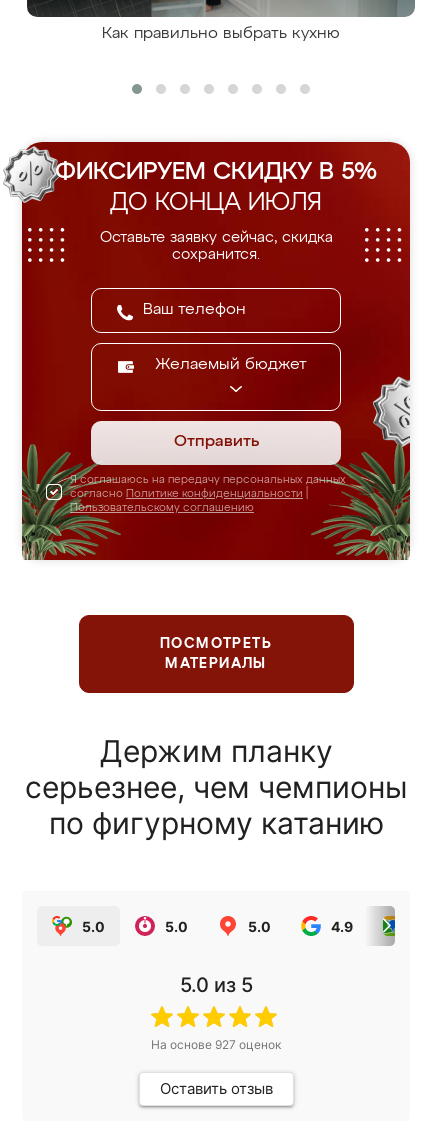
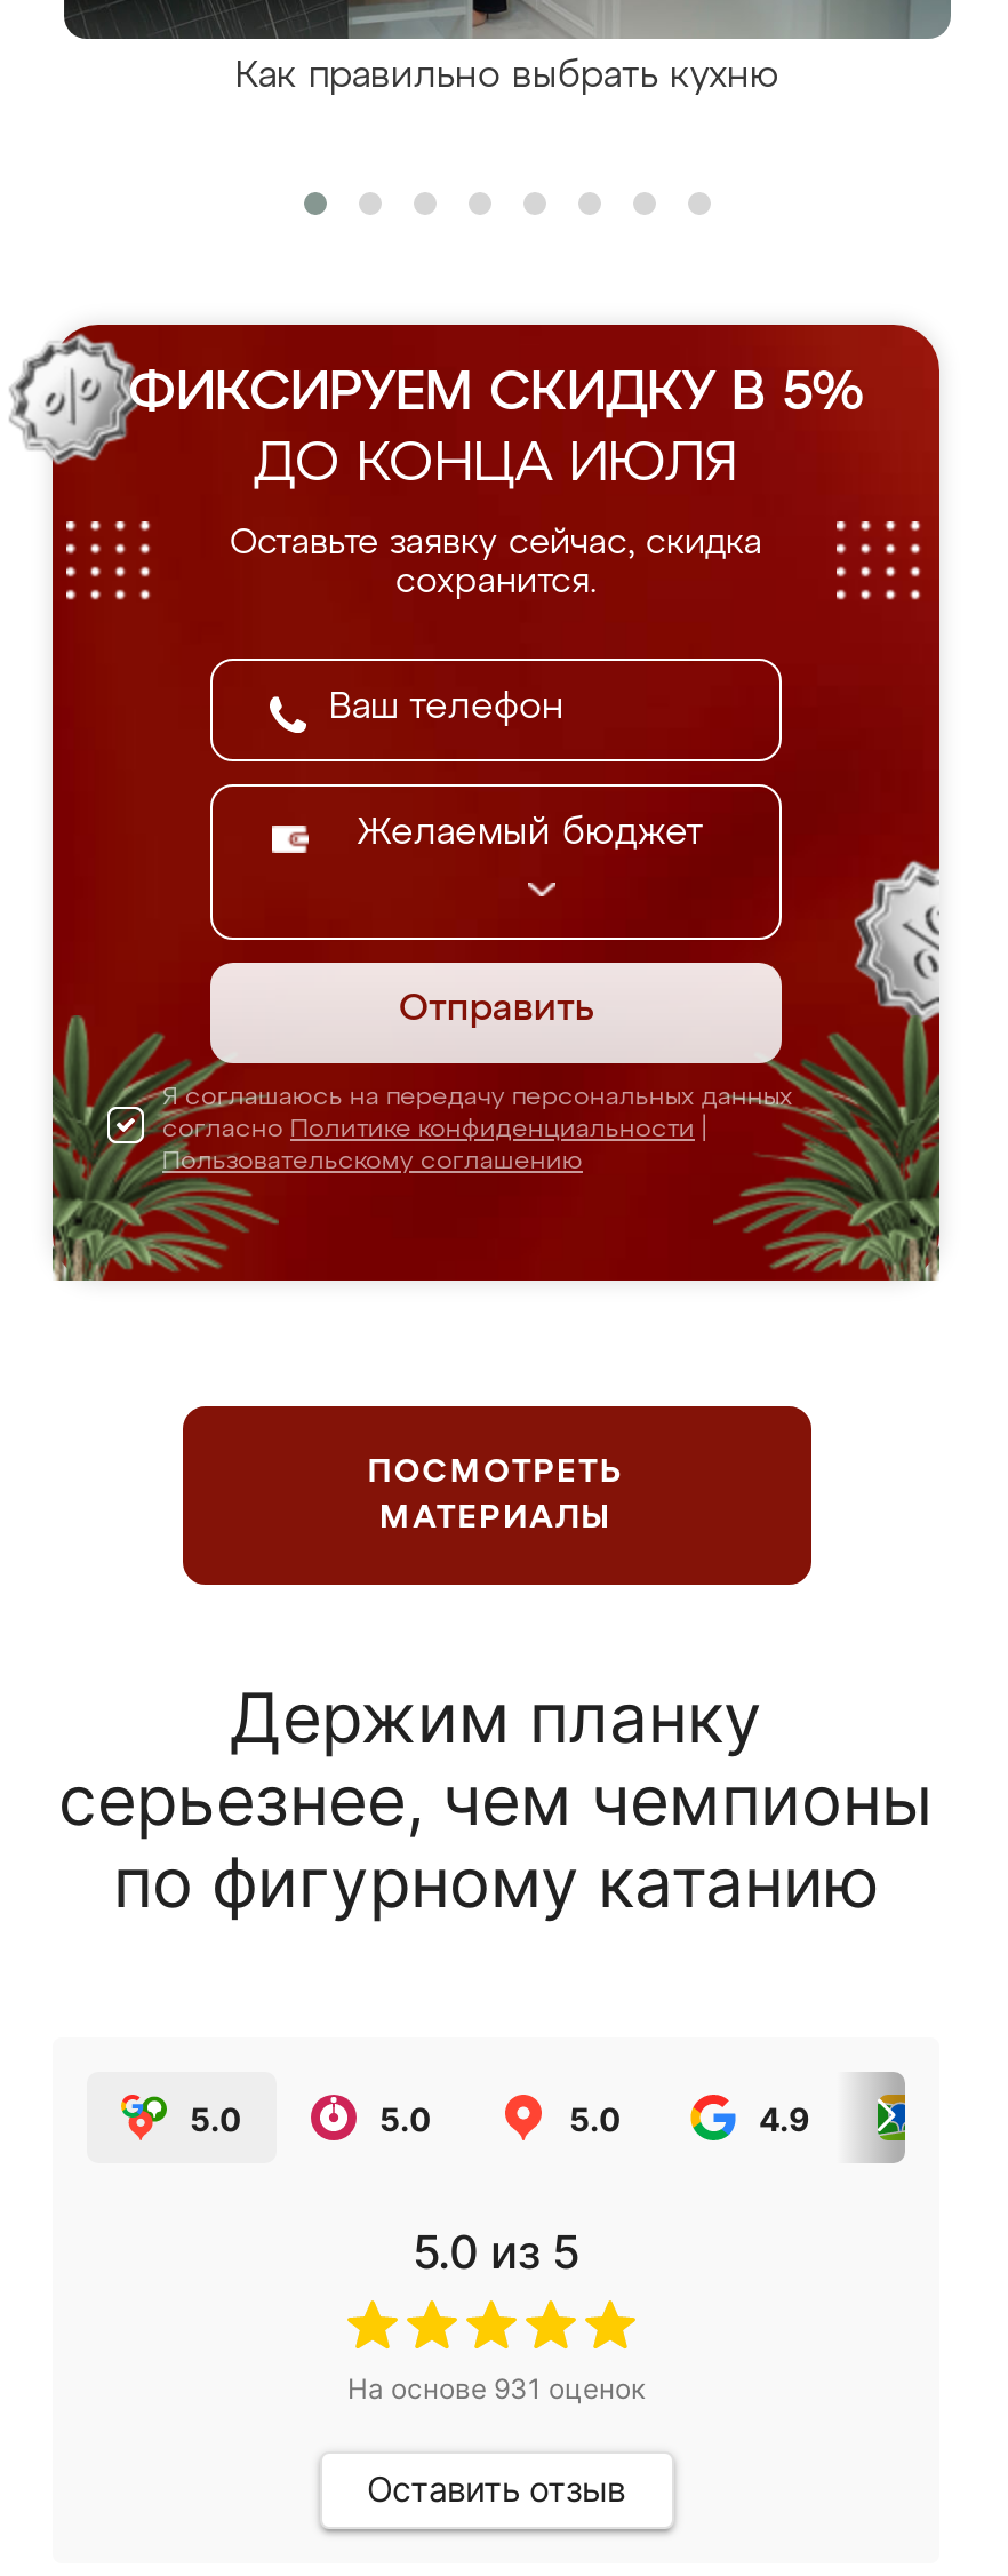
[151,1037,281,1052] На основе 927 оценок -> [347,2371,645,2406] На основе 931 оценок

